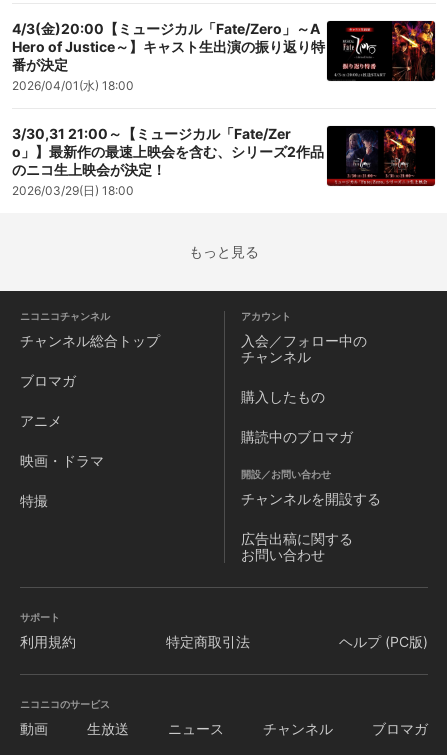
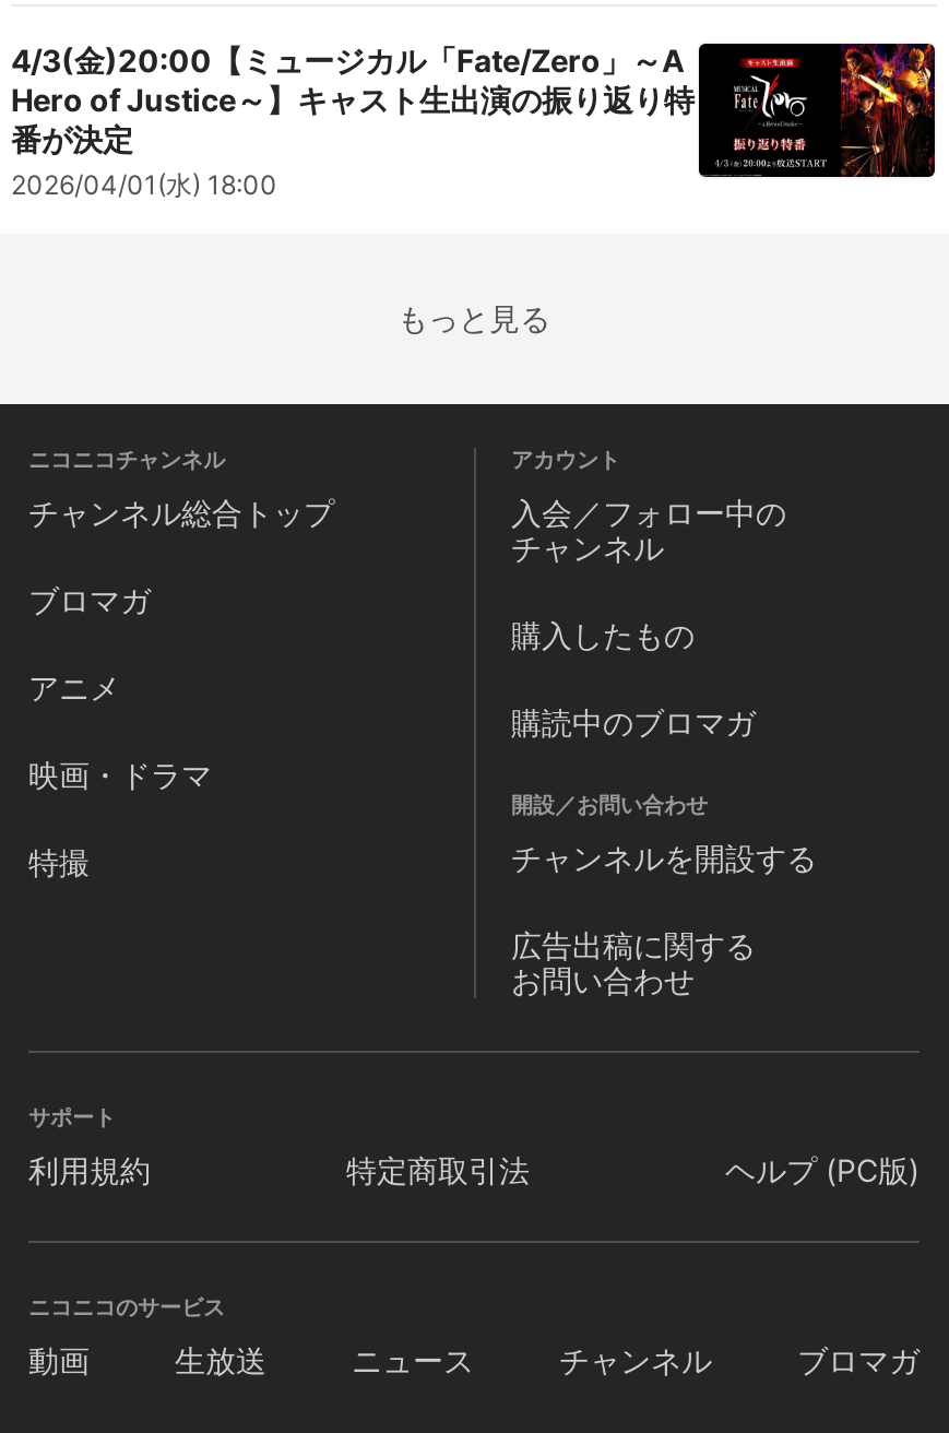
[12,124,436,197] [image] | 3/30,31 21:00～【ミュージカル「Fate/Zer | o」】最新作の最速上映会を含む、シリーズ2作品 | のニコ生上映会が決定！ | 2026/03/29(日) 18:00 -> none

